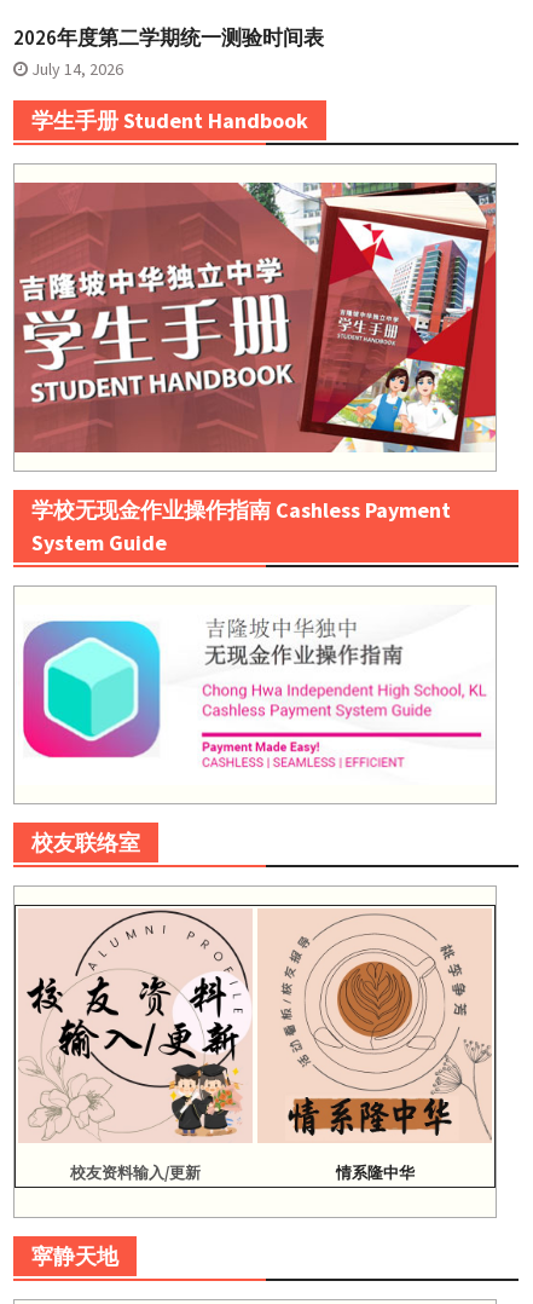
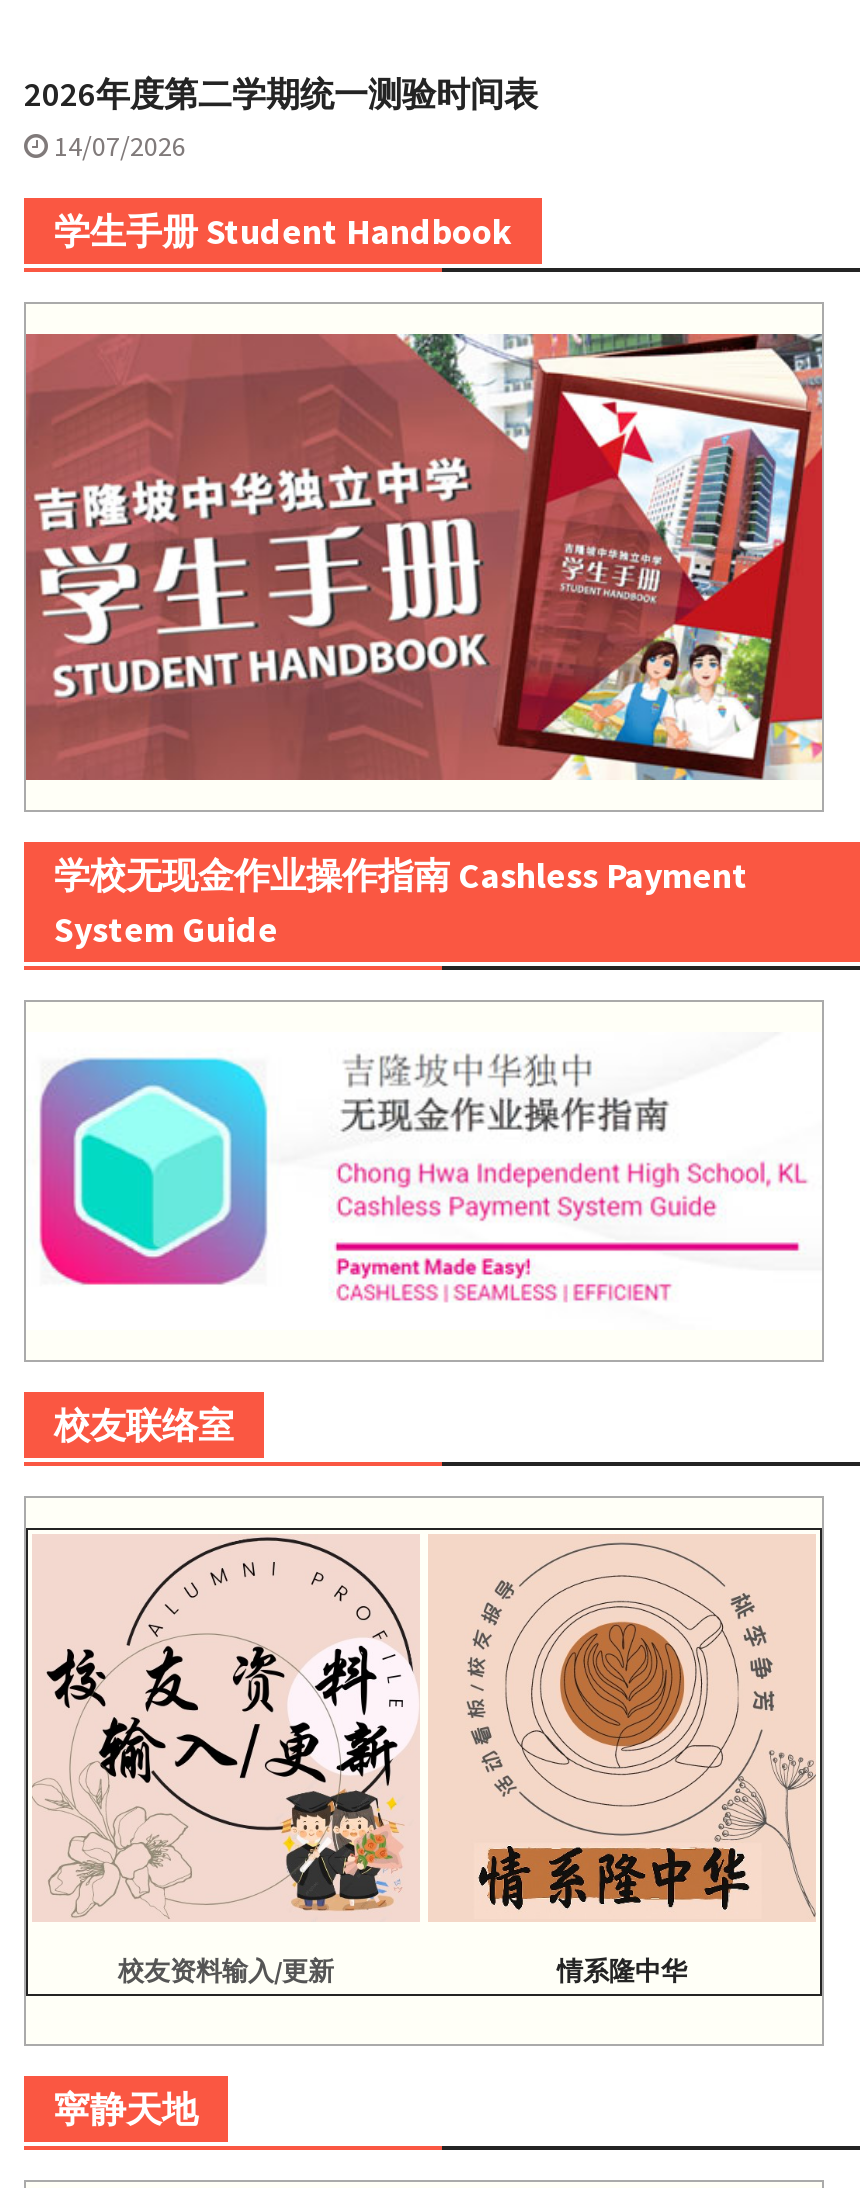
[31,57,123,79] July 14, 2026 -> [54,127,186,163] 14/07/2026

